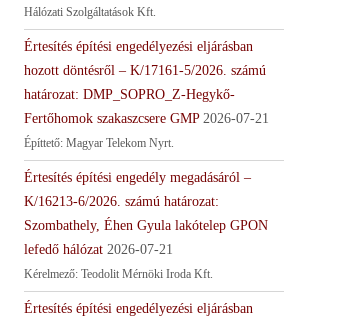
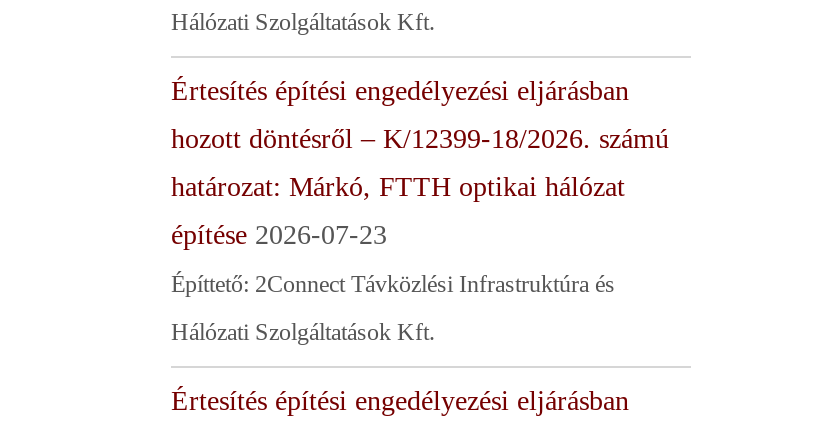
[24,63,269,281] hozott döntésről – K/17161-5/2026. számú | határozat: DMP_SOPRO_Z-Hegykő- | Fertőhomok szakaszcsere GMP 2026-07-21 | Építtető: Magyar Telekom Nyrt. | Értesítés építési engedély megadásáról – | K/16213-6/2026. számú határozat: | Szombathely, Éhen Gyula lakótelep GPON | lefedő hálózat 2026-07-21 | Kérelmező: Teodolit Mérnöki Iroda Kft. -> [171,125,669,347] hozott döntésről – K/12399-18/2026. számú | határozat: Márkó, FTTH optikai hálózat | építése 2026-07-23 | Építtető: 2Connect Távközlési Infrastruktúra és | Hálózati Szolgáltatások Kft.

